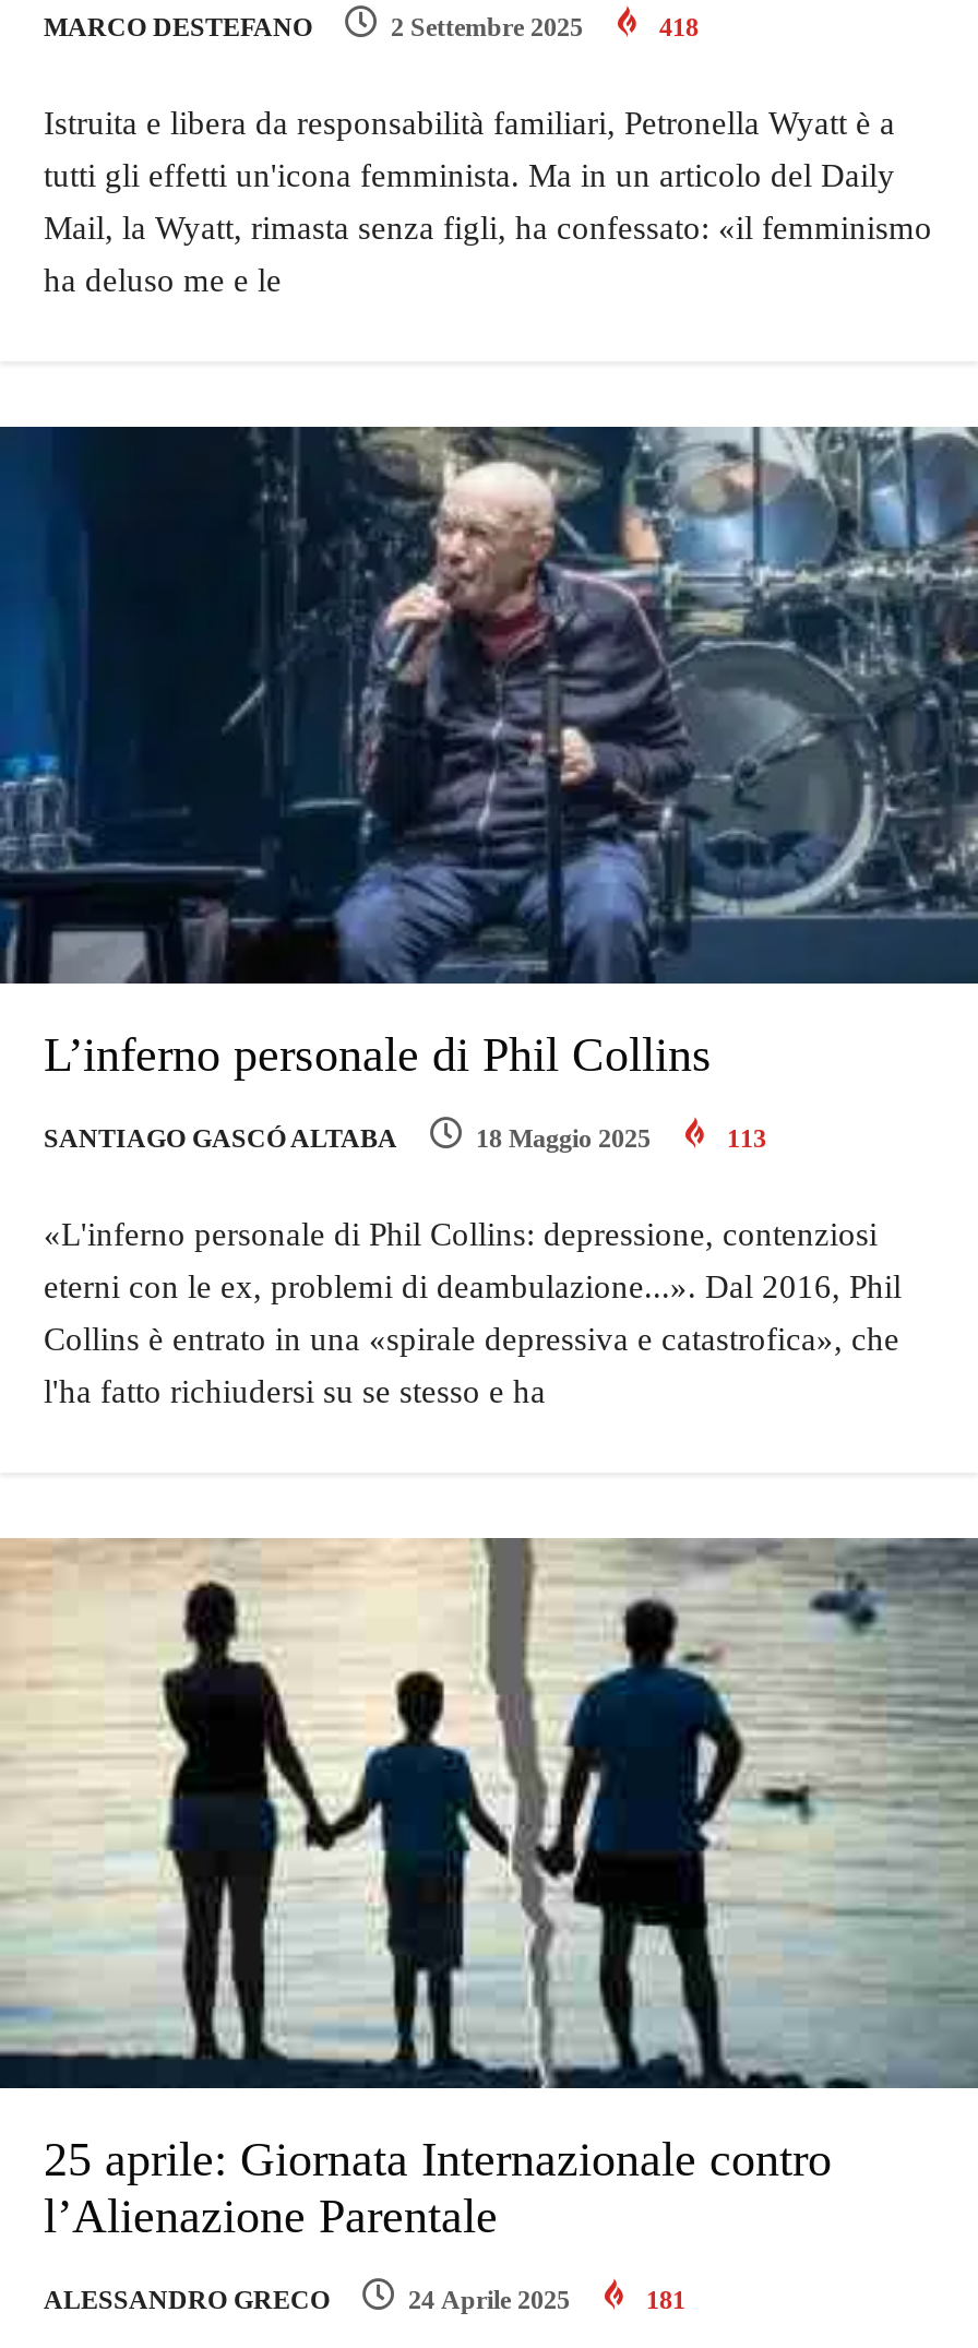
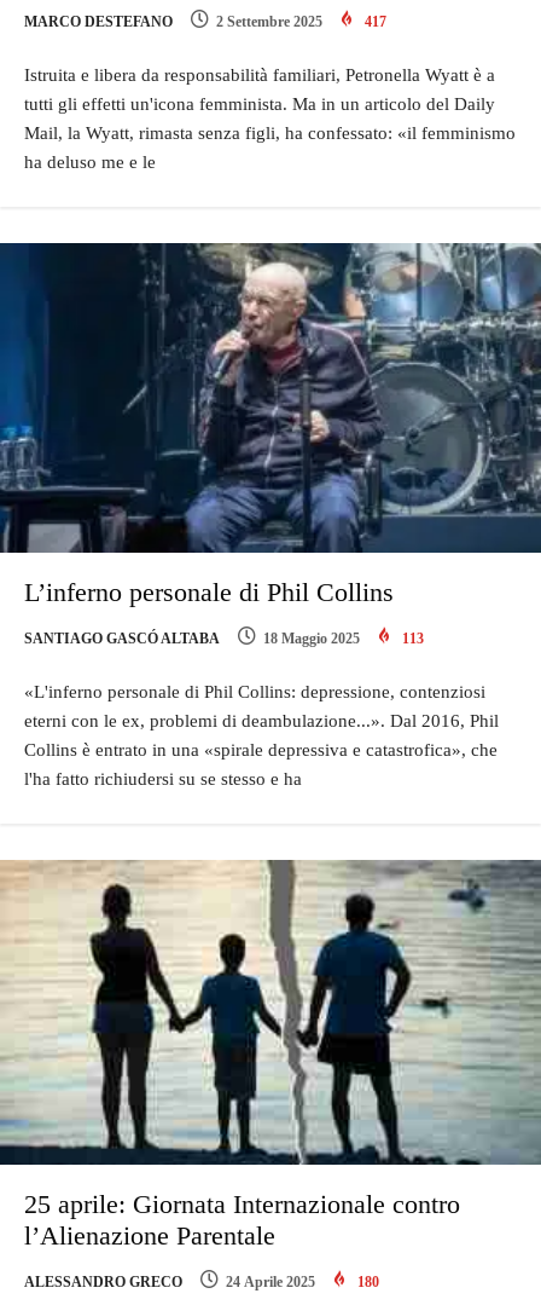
[653,11,699,42] 418 -> [361,14,386,30] 417
[640,2285,685,2316] 181 -> [354,1273,379,1290] 180

